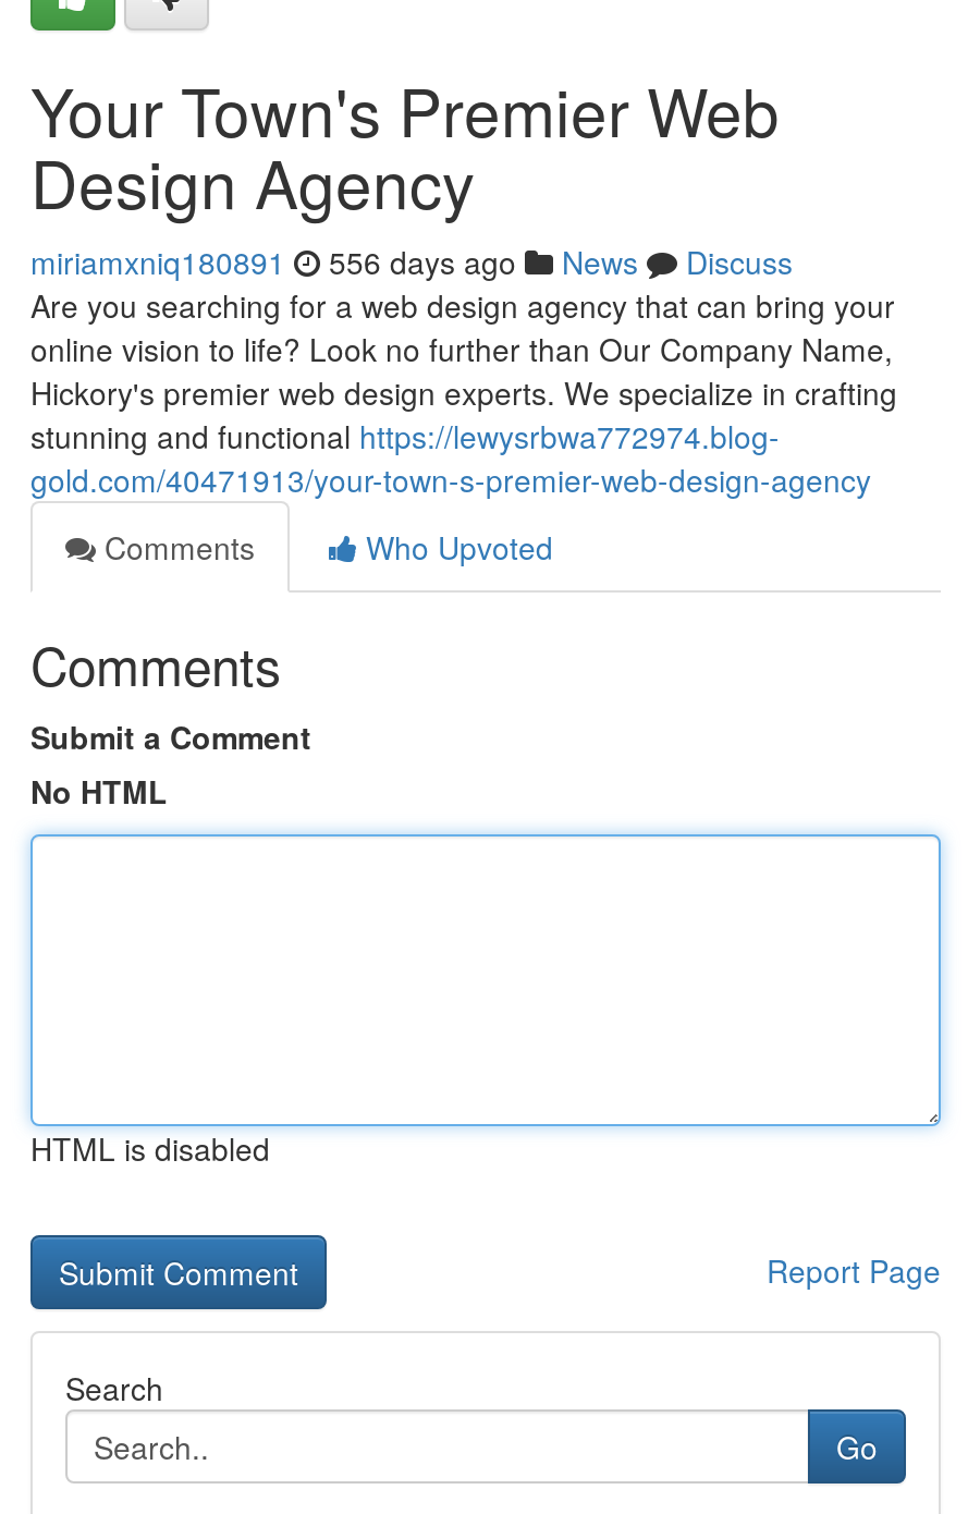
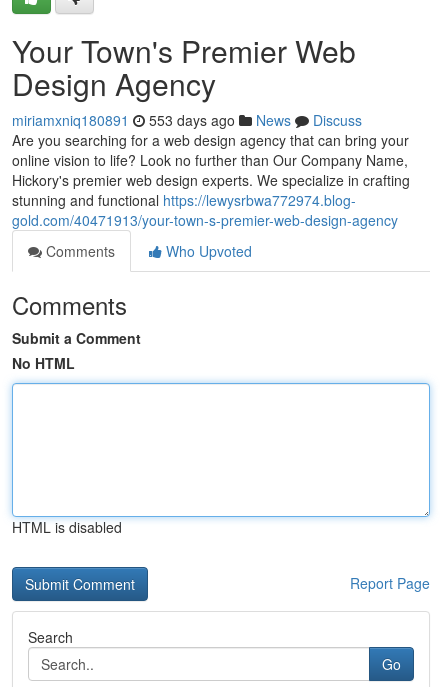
[30,240,793,283] miriamxniq180891 556 days ago News Discuss -> [12,110,362,130] miriamxniq180891 553 days ago News Discuss

